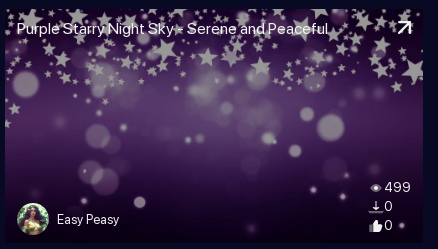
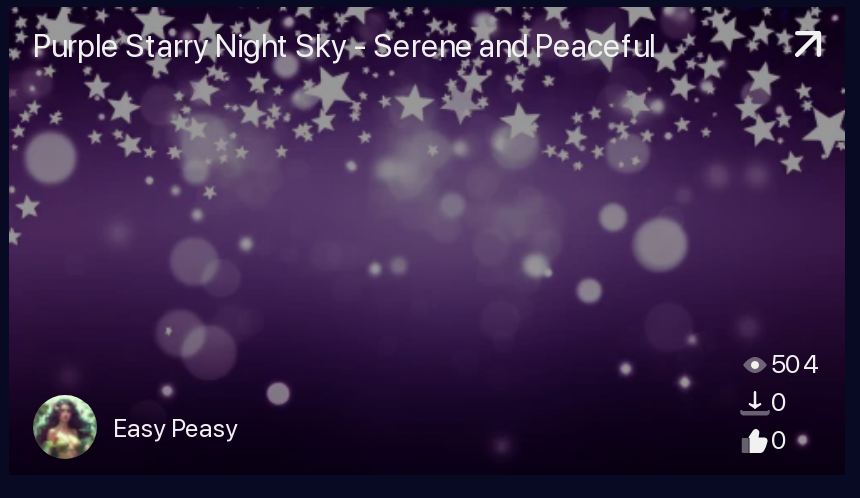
[384,180,411,195] 499 -> [771,350,821,380] 504

